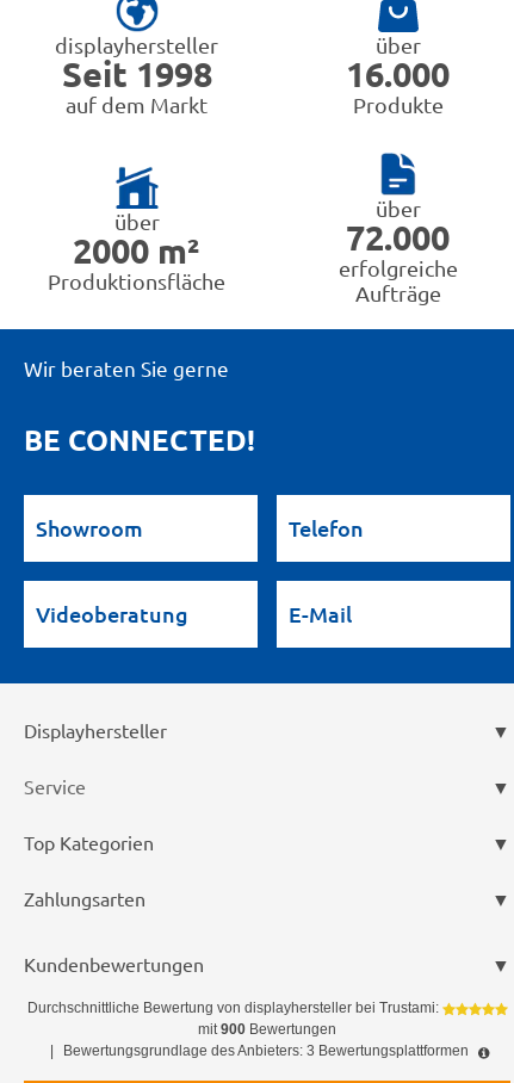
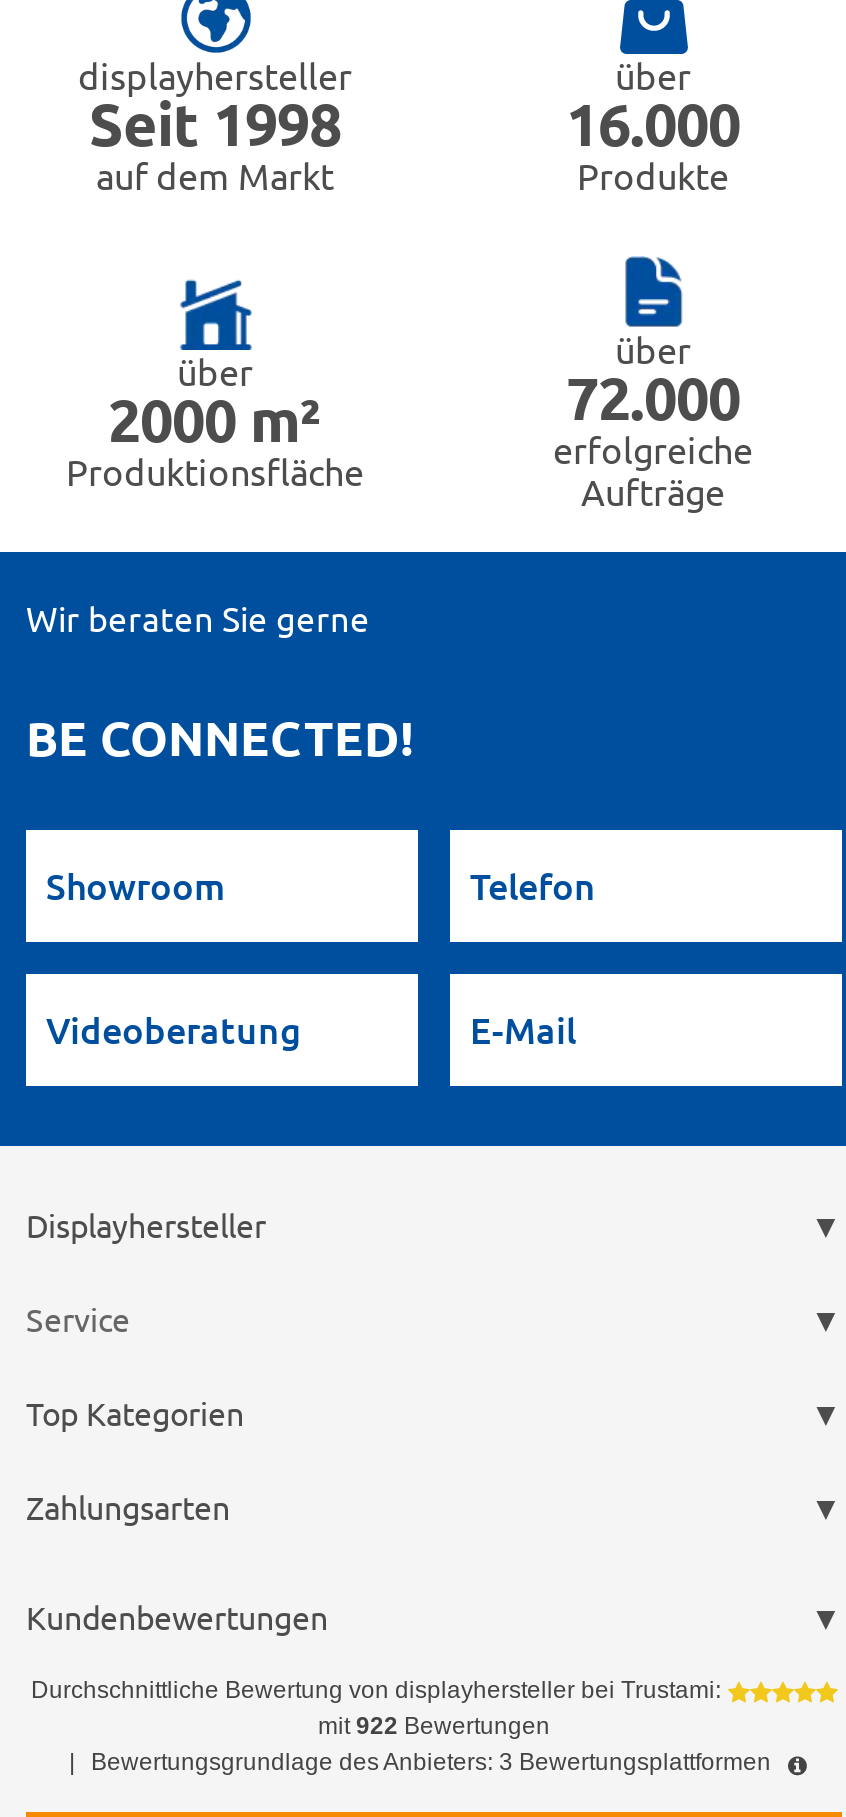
[198,1021,336,1038] mit 900 Bewertungen -> [318,1712,550,1740] mit 922 Bewertungen

